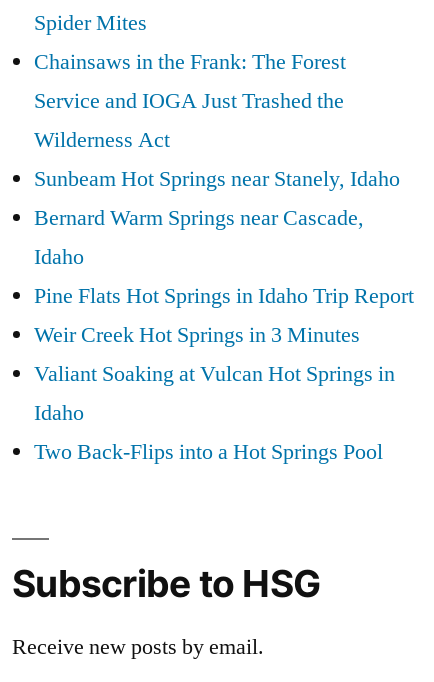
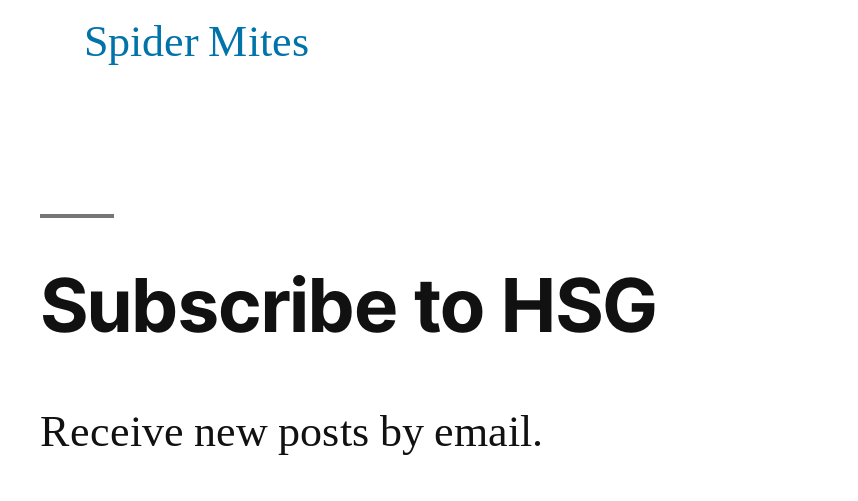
[34,48,414,466] Chainsaws in the Frank: The Forest | Service and IOGA Just Trashed the | Wilderness Act | Sunbeam Hot Springs near Stanely, Idaho | Bernard Warm Springs near Cascade, | Idaho | Pine Flats Hot Springs in Idaho Trip Report | Weir Creek Hot Springs in 3 Minutes | Valiant Soaking at Vulcan Hot Springs in | Idaho | Two Back-Flips into a Hot Springs Pool -> none

